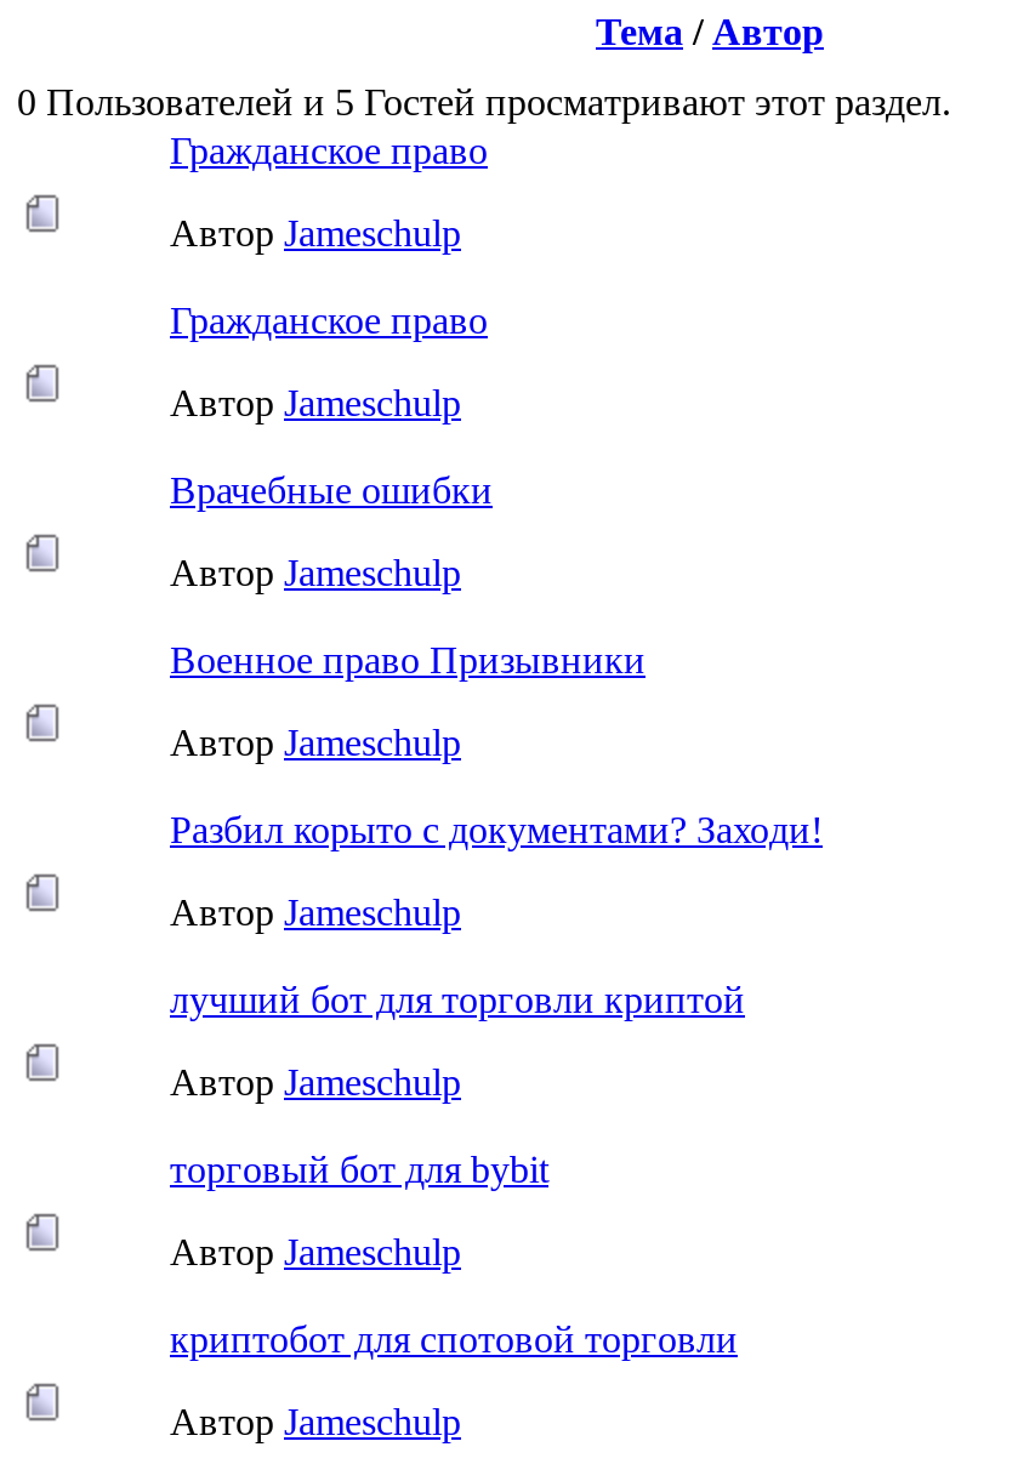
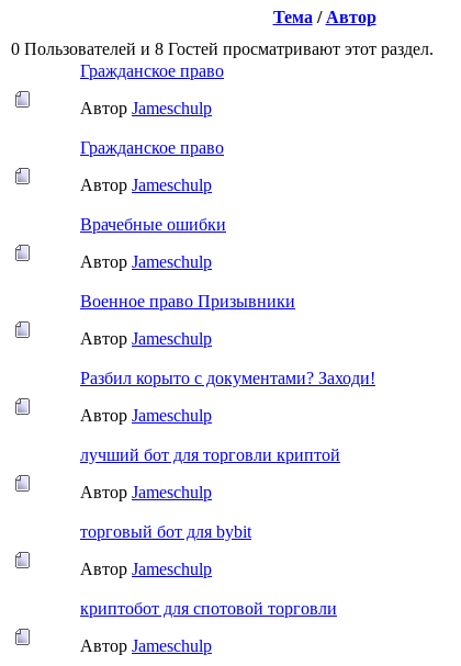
[17,81,951,122] 0 Пользователей и 5 Гостей просматривают этот раздел. -> [11,39,434,58] 0 Пользователей и 8 Гостей просматривают этот раздел.

